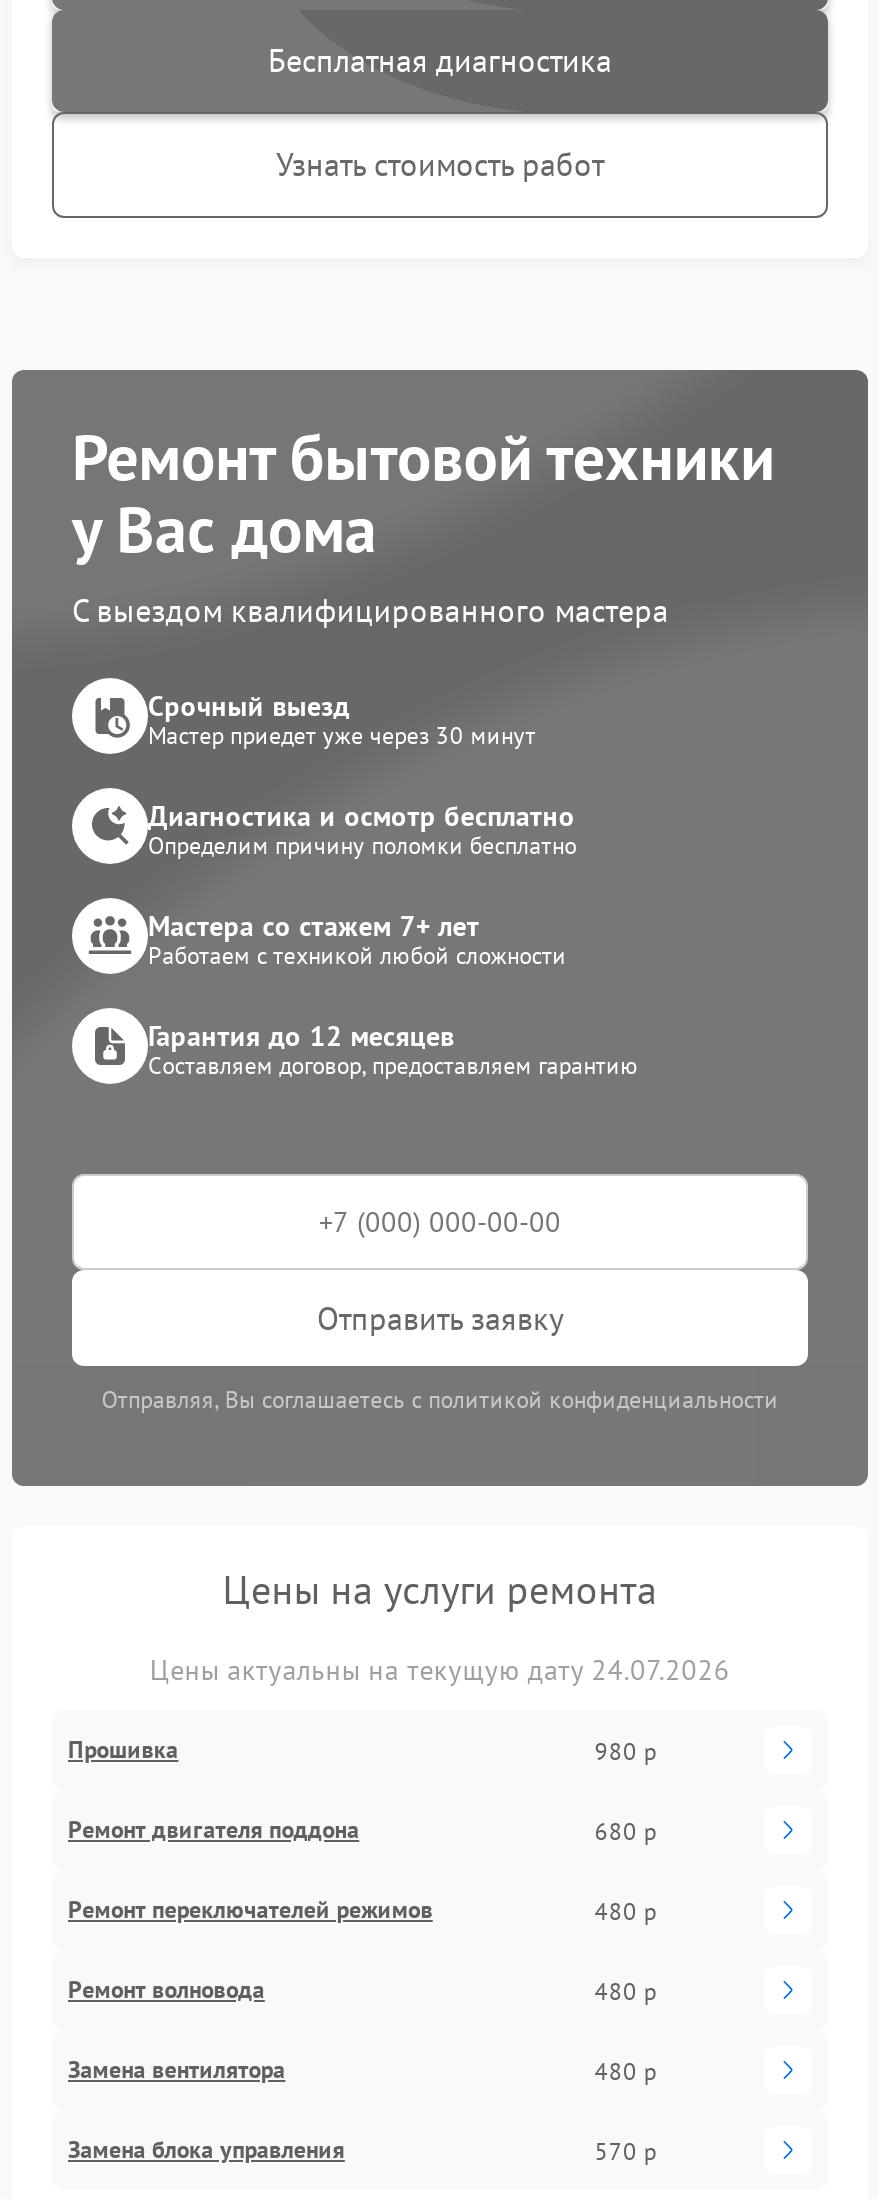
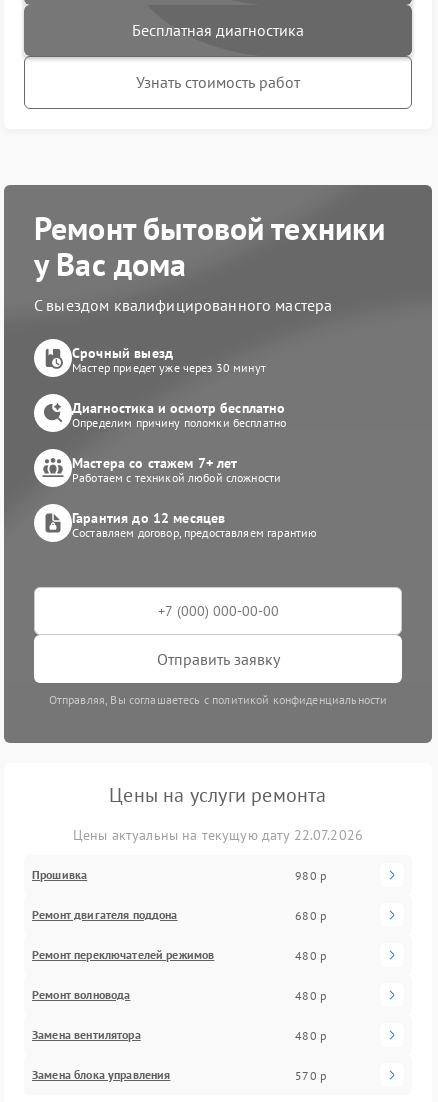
[150,1652,730,1688] Цены актуальны на текущую дату 24.07.2026 -> [73,826,363,844] Цены актуальны на текущую дату 22.07.2026

